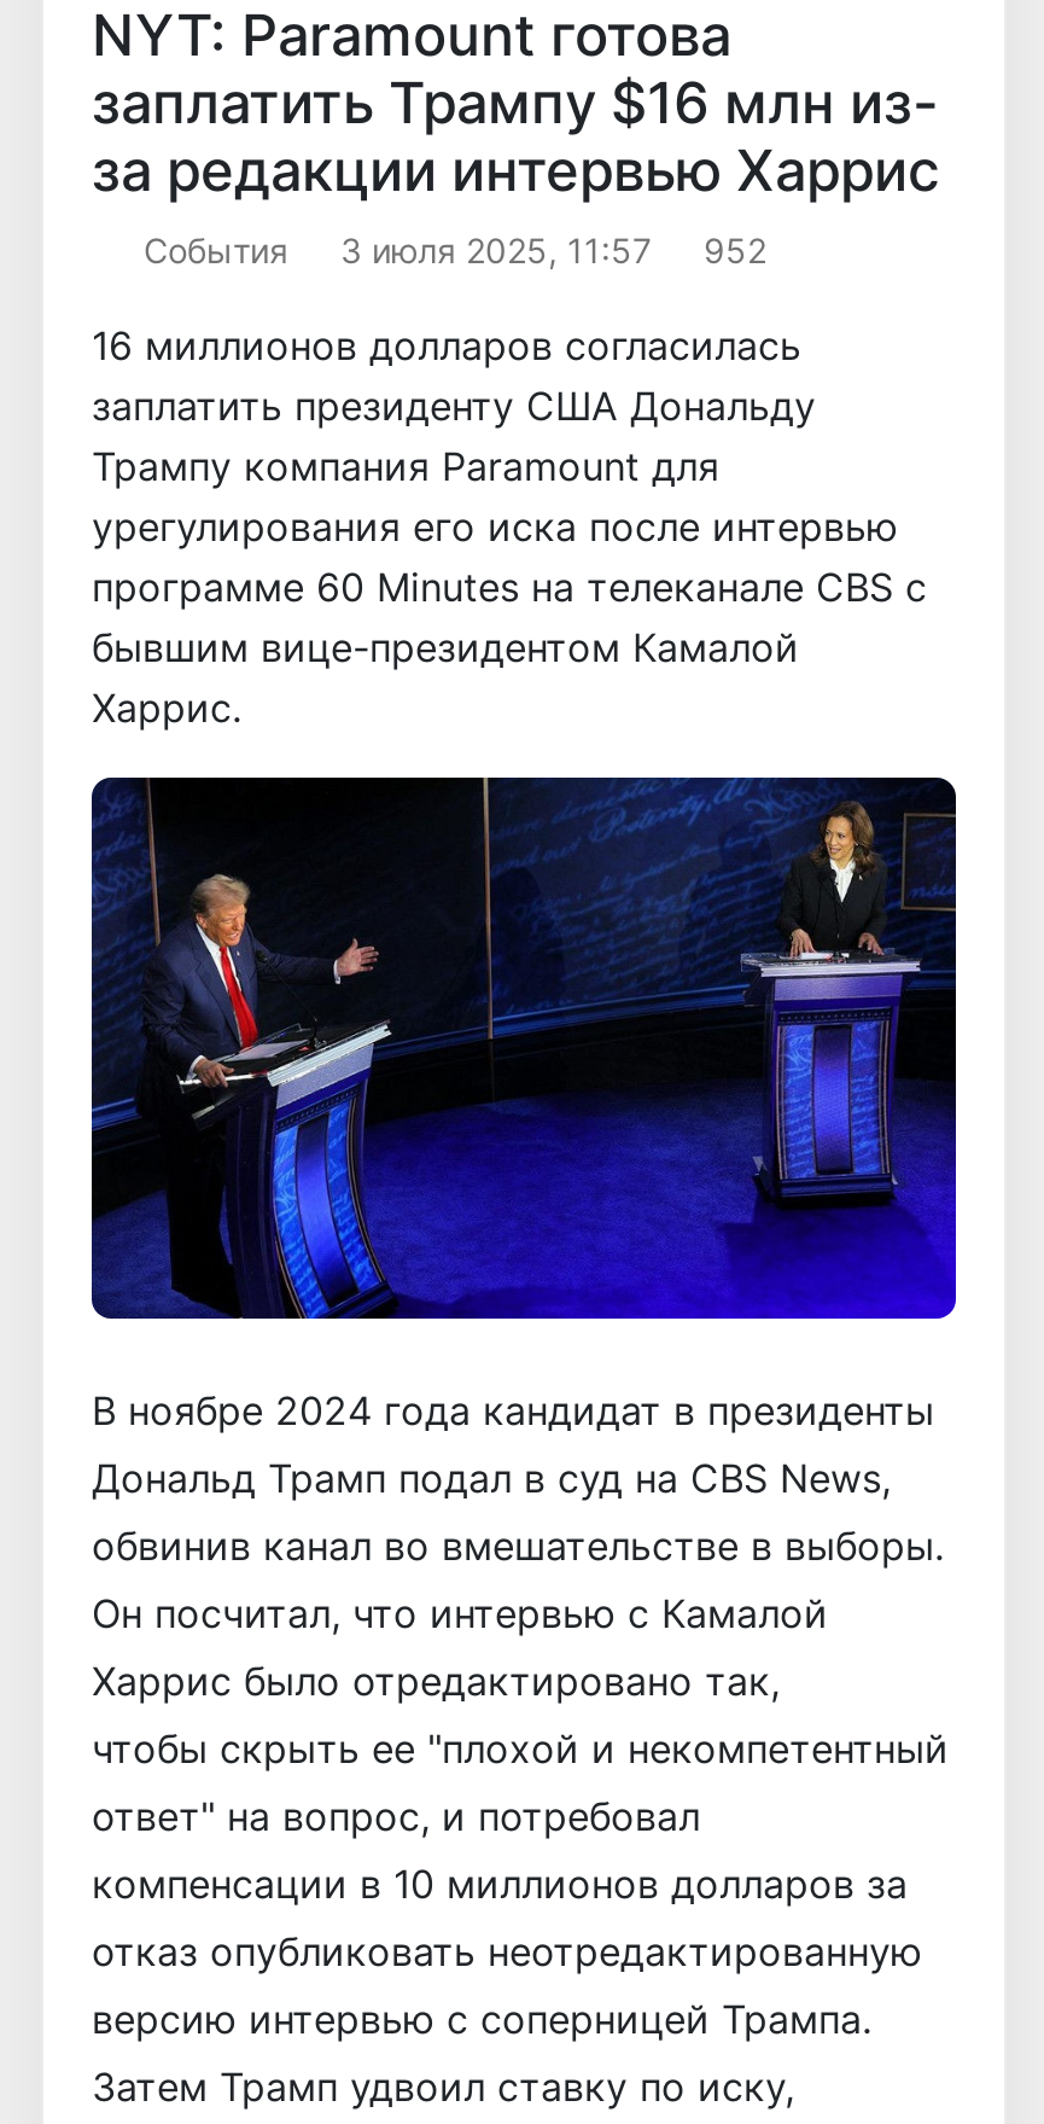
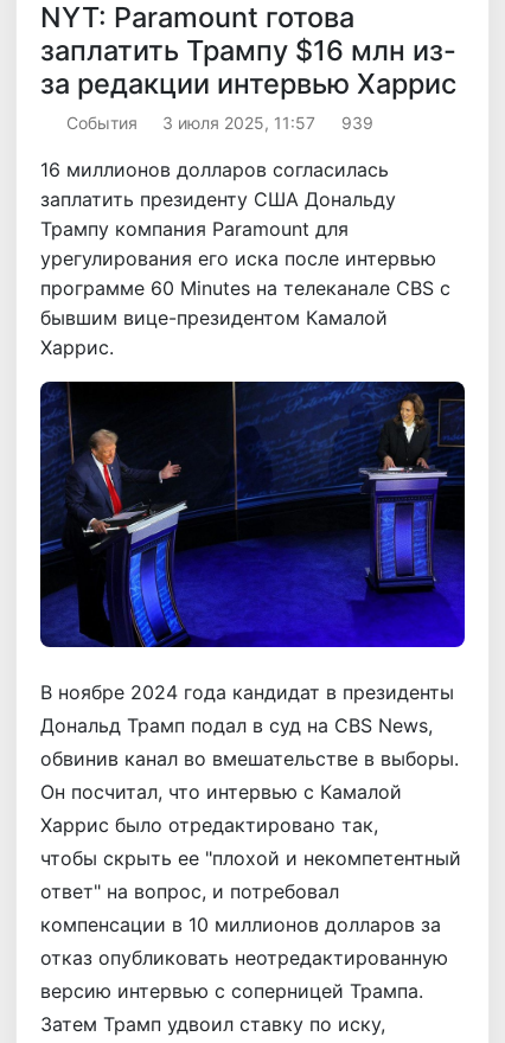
[704,230,766,271] 952 -> [341,113,373,133] 939

